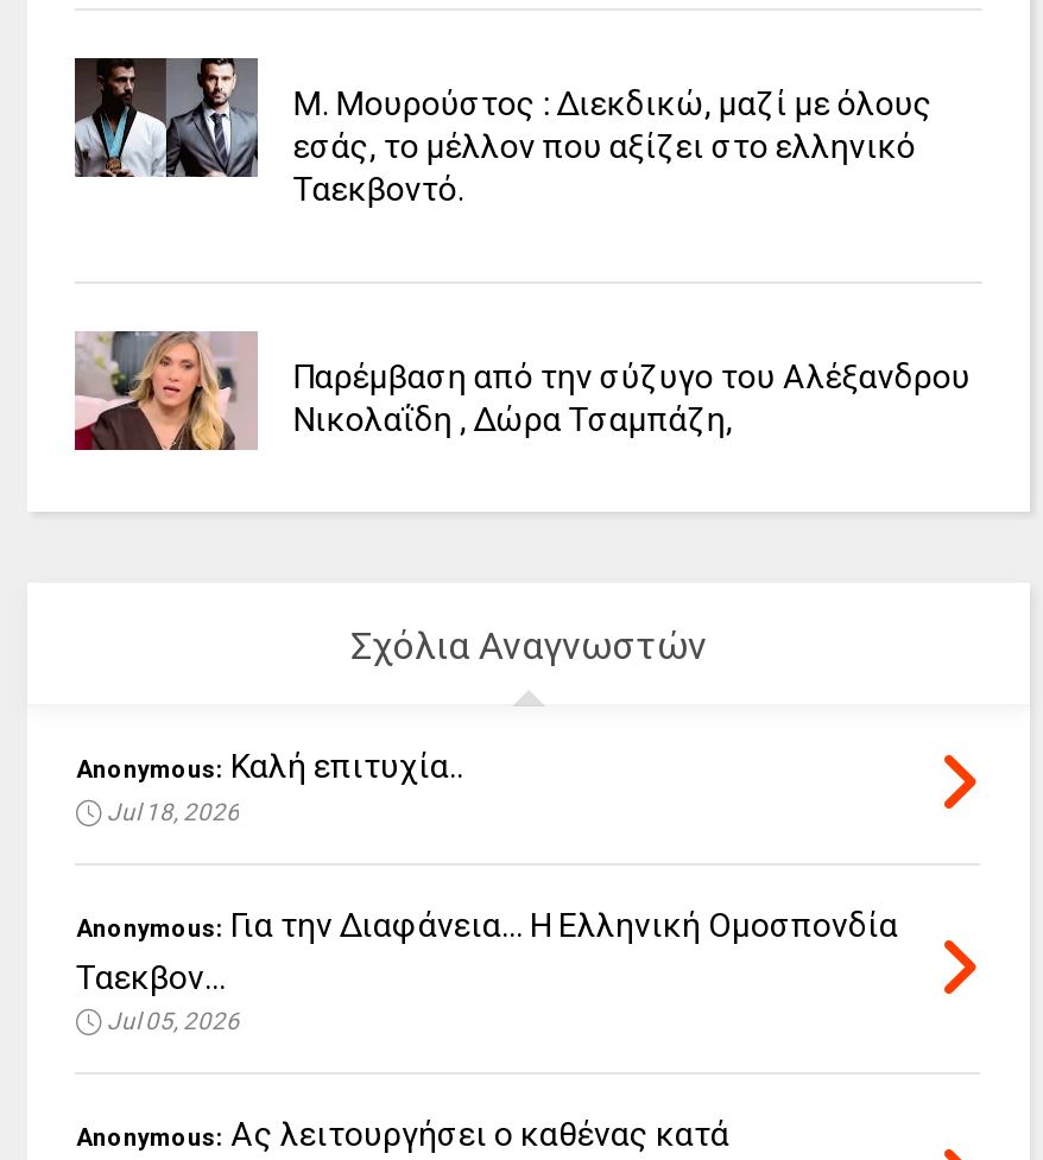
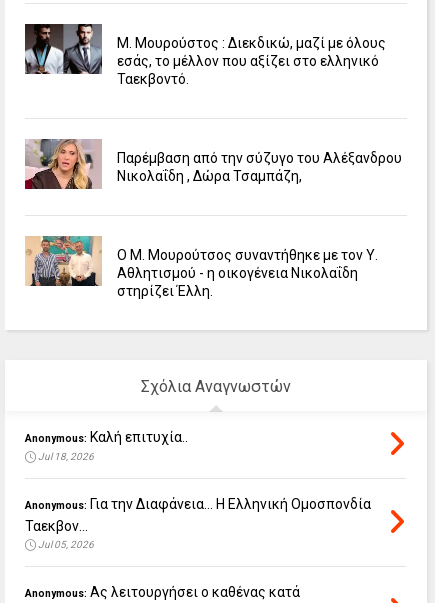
none -> [24,235,378,299] [image] | Ο Μ. Μουρούτσος συναντήθηκε με τον Υ. | Αθλητισμού - η οικογένεια Νικολαΐδη | στηρίζει Έλλη.

